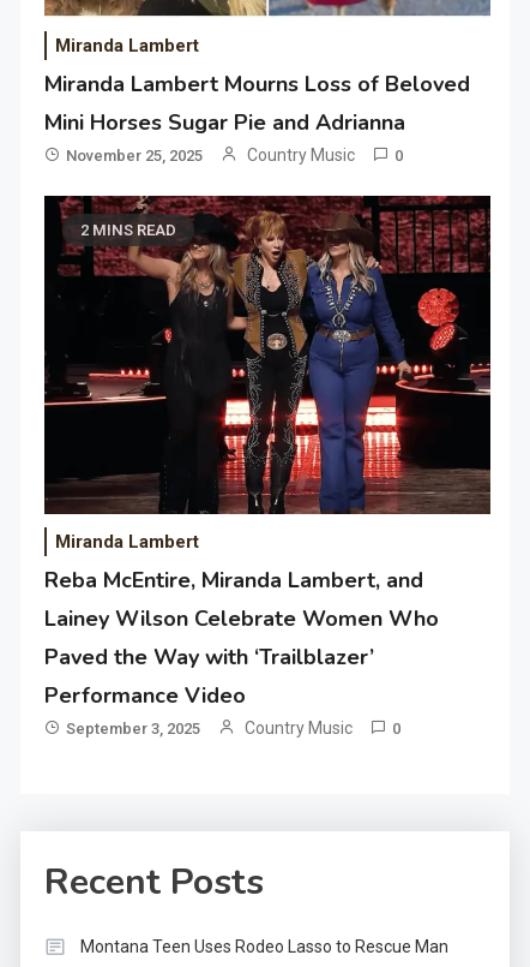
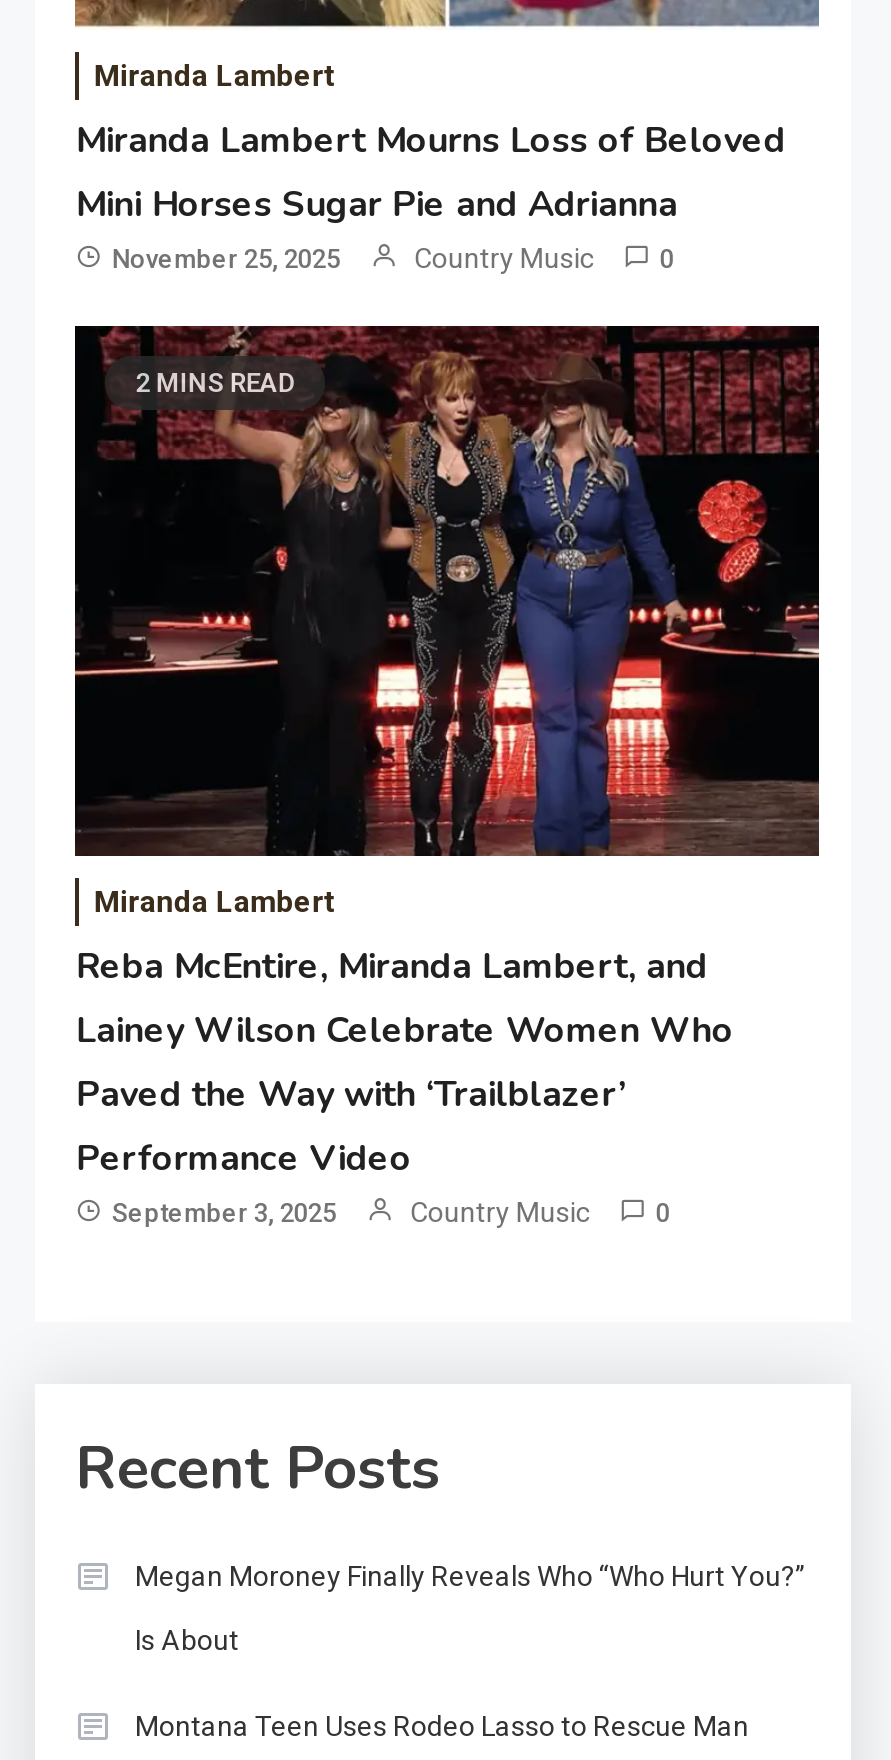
none -> [135,1560,805,1656] Megan Moroney Finally Reveals Who “Who Hurt You?” | Is About

